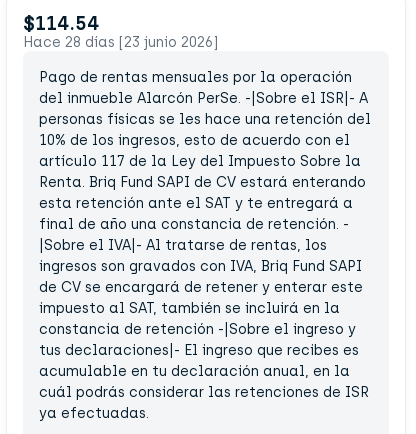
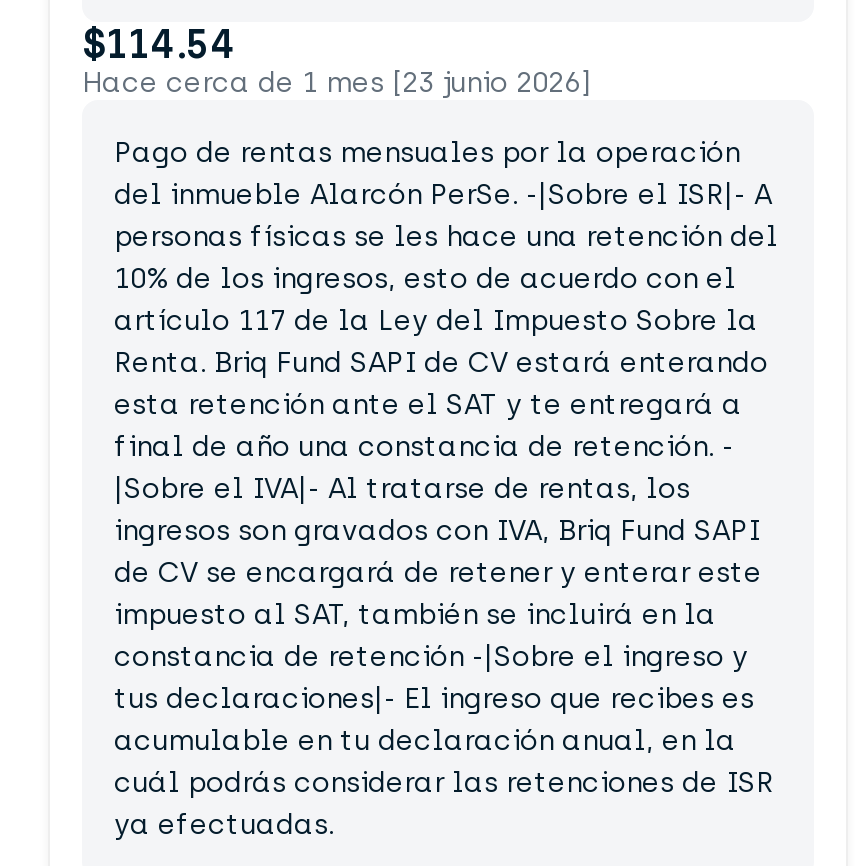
[23,34,218,51] Hace 28 días [23 junio 2026] -> [82,66,590,100] Hace cerca de 1 mes [23 junio 2026]

